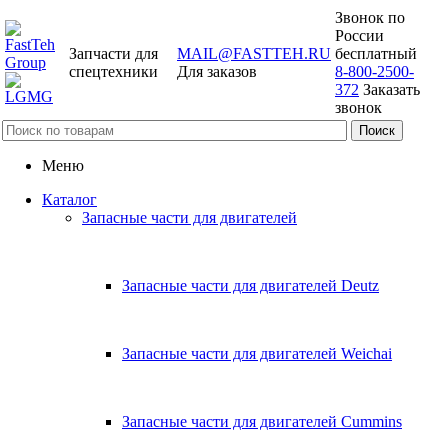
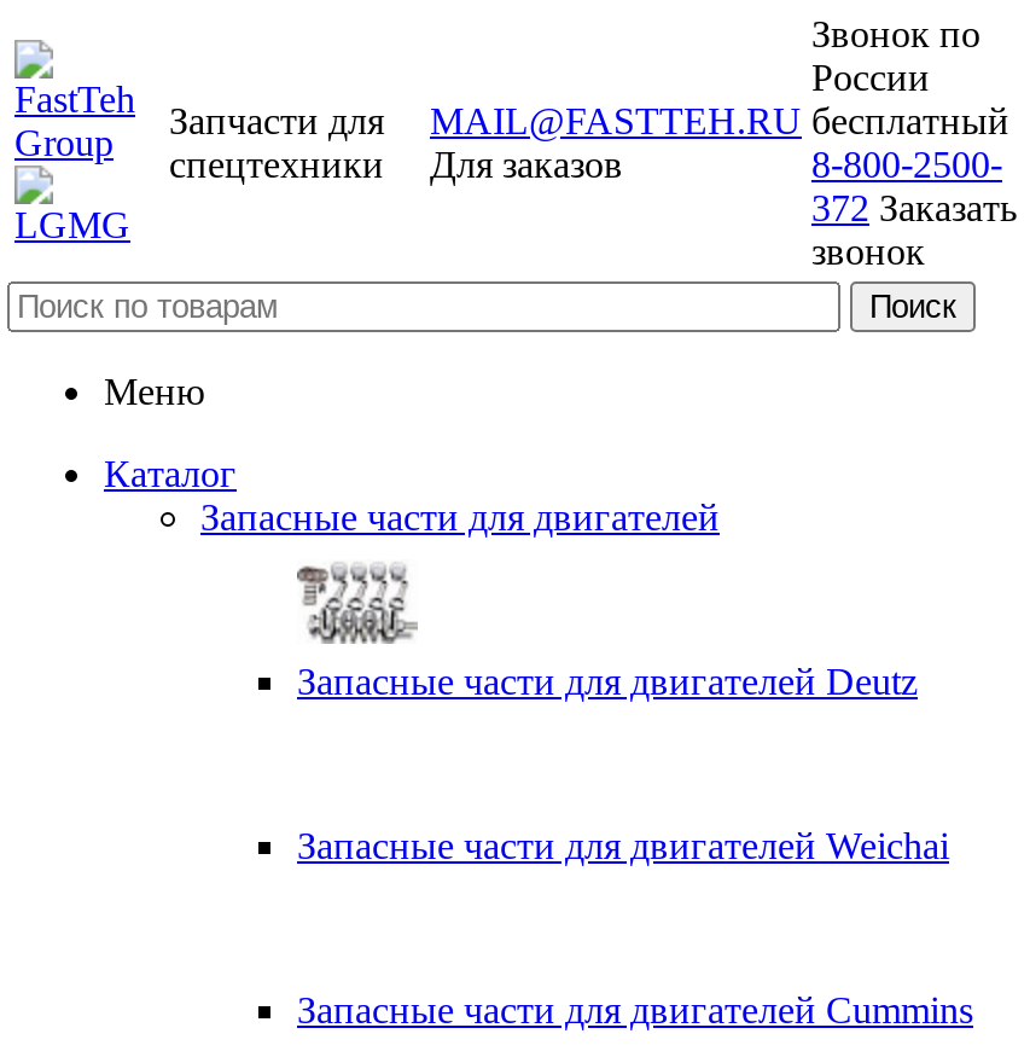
none -> [295,562,420,646] [image]

